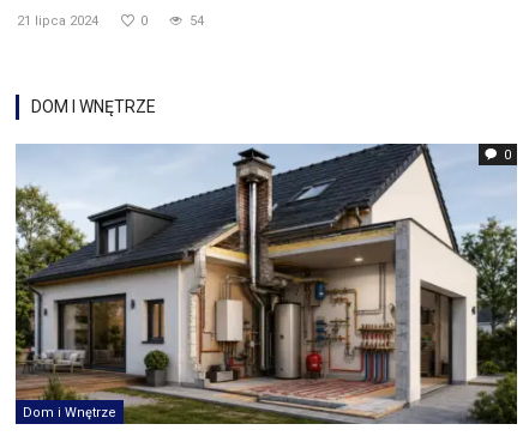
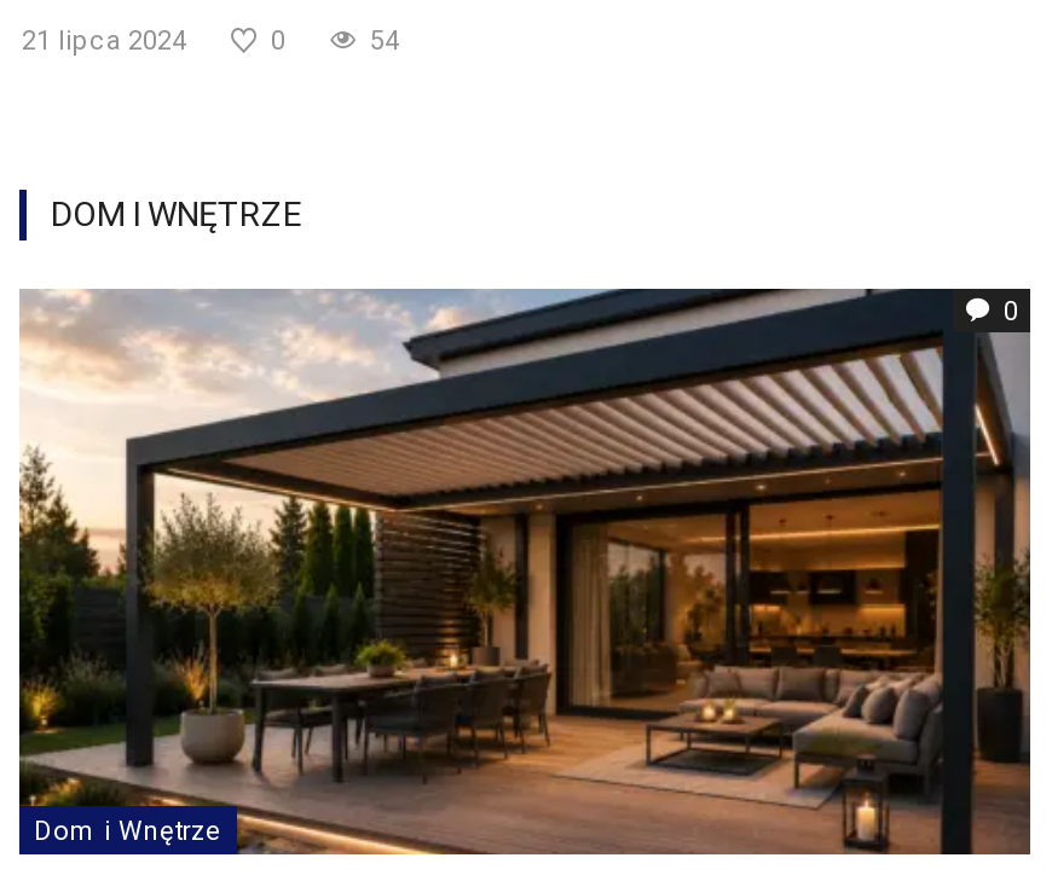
[14,143,518,425] [image] -> [17,286,1033,857] [image]

